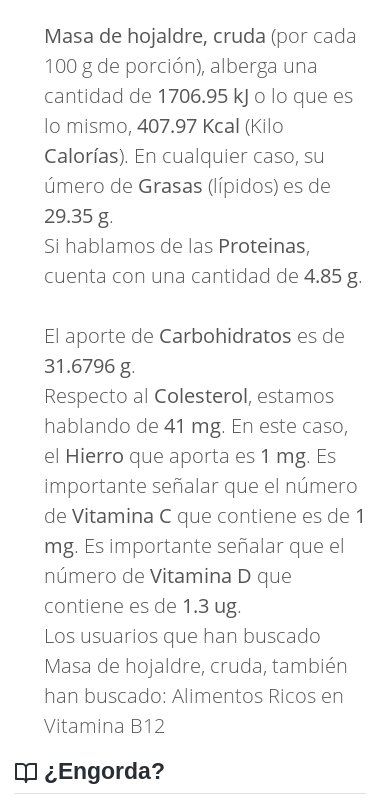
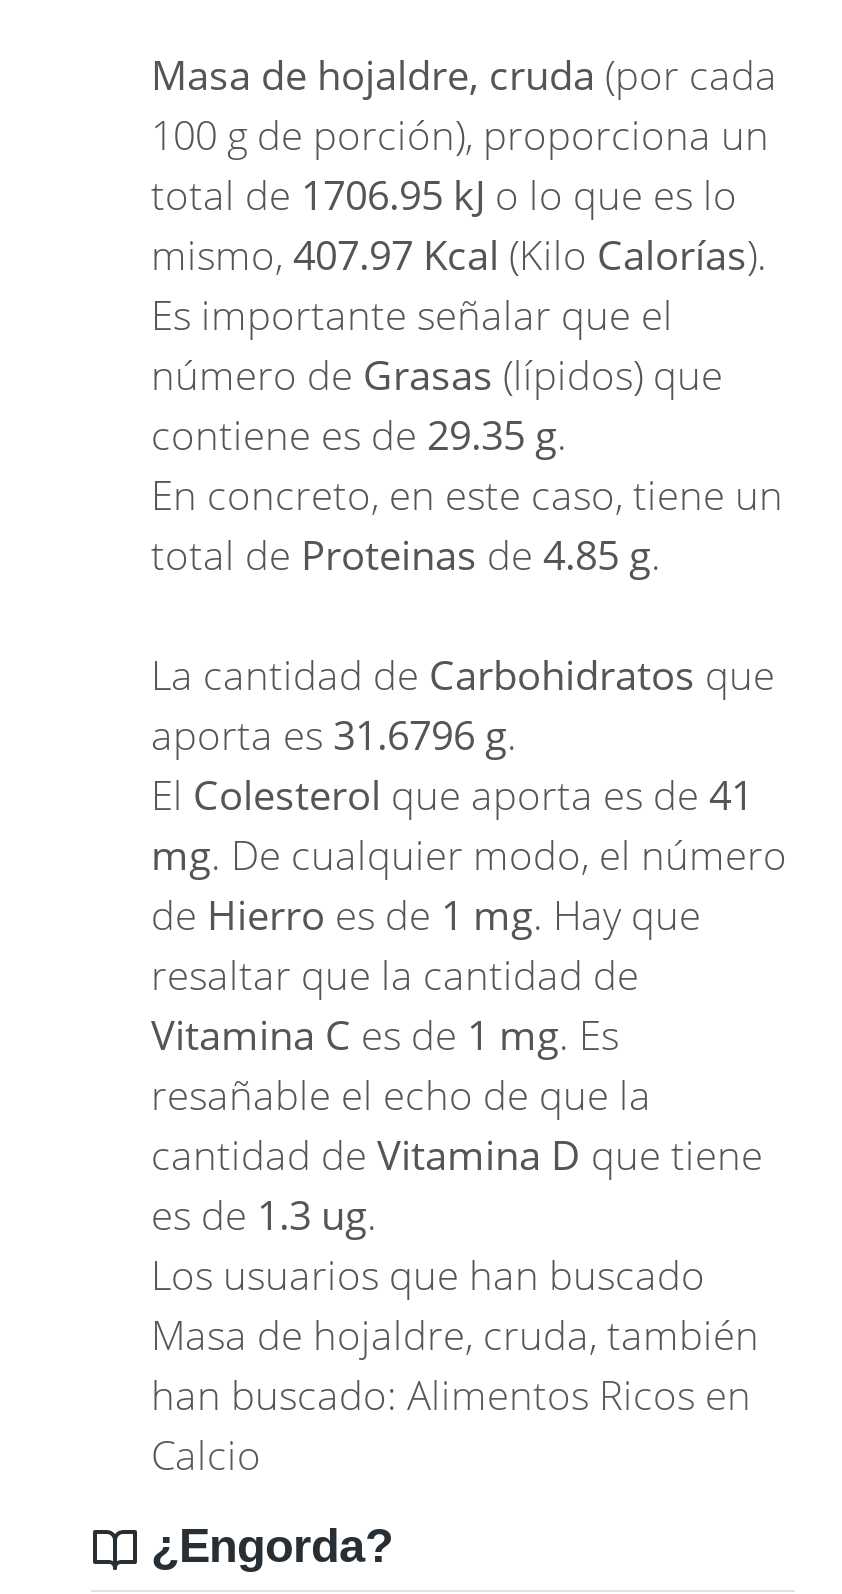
[44,52,363,289] 100 g de porción), alberga una | cantidad de 1706.95 kJ o lo que es | lo mismo, 407.97 Kcal (Kilo | Calorías). En cualquier caso, su | úmero de Grasas (lípidos) es de | 29.35 g. | Si hablamos de las Proteinas, | cuenta con una cantidad de 4.85 g. -> [151,109,783,583] 100 g de porción), proporciona un | total de 1706.95 kJ o lo que es lo | mismo, 407.97 Kcal (Kilo Calorías). | Es importante señalar que el | número de Grasas (lípidos) que | contiene es de 29.35 g. | En concreto, en este caso, tiene un | total de Proteinas de 4.85 g.
[44,322,366,619] El aporte de Carbohidratos es de | 31.6796 g. | Respecto al Colesterol, estamos | hablando de 41 mg. En este caso, | el Hierro que aporta es 1 mg. Es | importante señalar que el número | de Vitamina C que contiene es de 1 | mg. Es importante señalar que el | número de Vitamina D que | contiene es de 1.3 ug. -> [151,649,787,1243] La cantidad de Carbohidratos que | aporta es 31.6796 g. | El Colesterol que aporta es de 41 | mg. De cualquier modo, el número | de Hierro es de 1 mg. Hay que | resaltar que la cantidad de | Vitamina C es de 1 mg. Es | resañable el echo de que la | cantidad de Vitamina D que tiene | es de 1.3 ug.
[44,712,165,739] Vitamina B12 -> [151,1429,261,1483] Calcio

